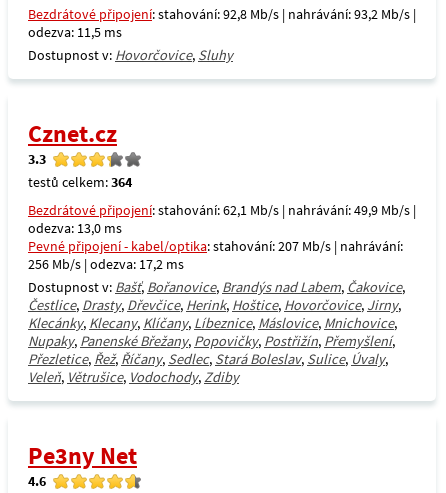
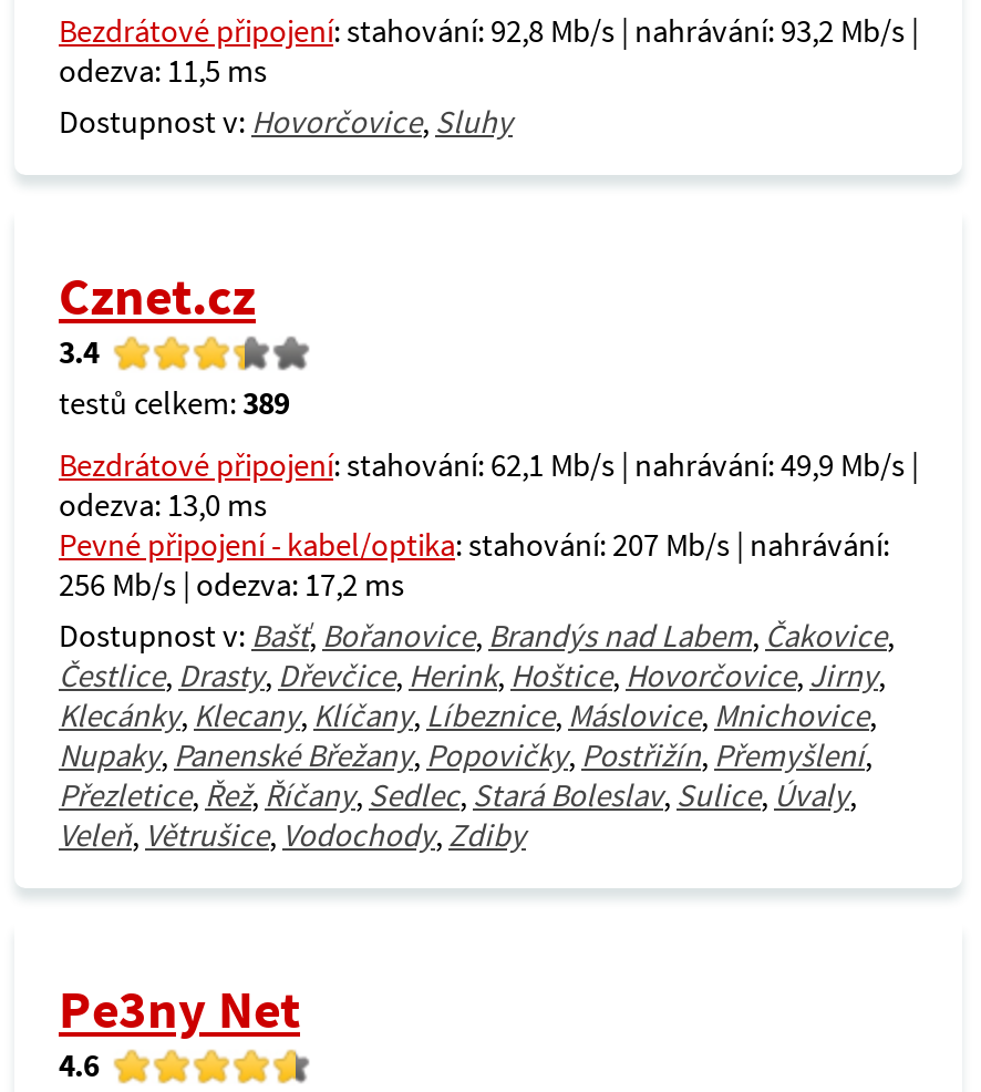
[28,150,46,168] 3.3 -> [59,332,99,372] 3.4
[28,173,132,191] testů celkem: 364 -> [59,383,289,423] testů celkem: 389

